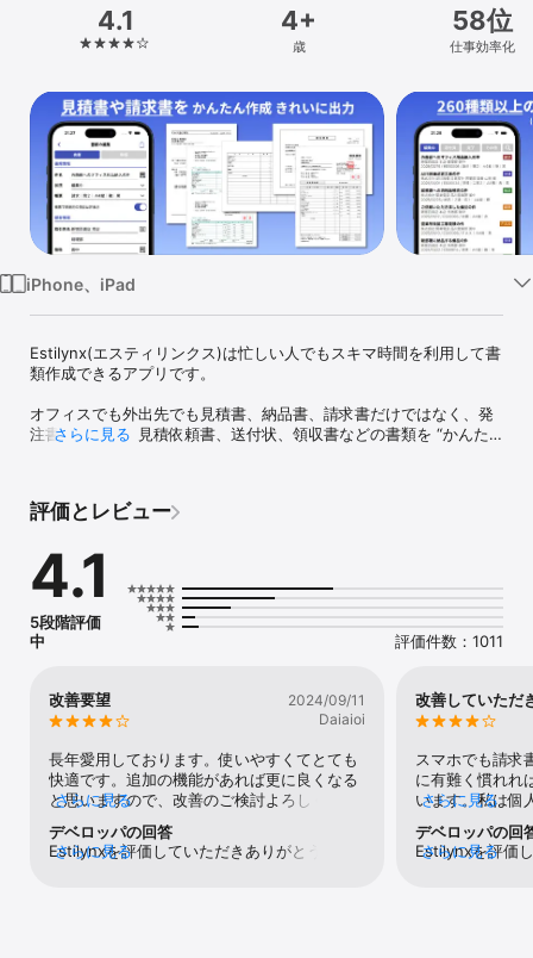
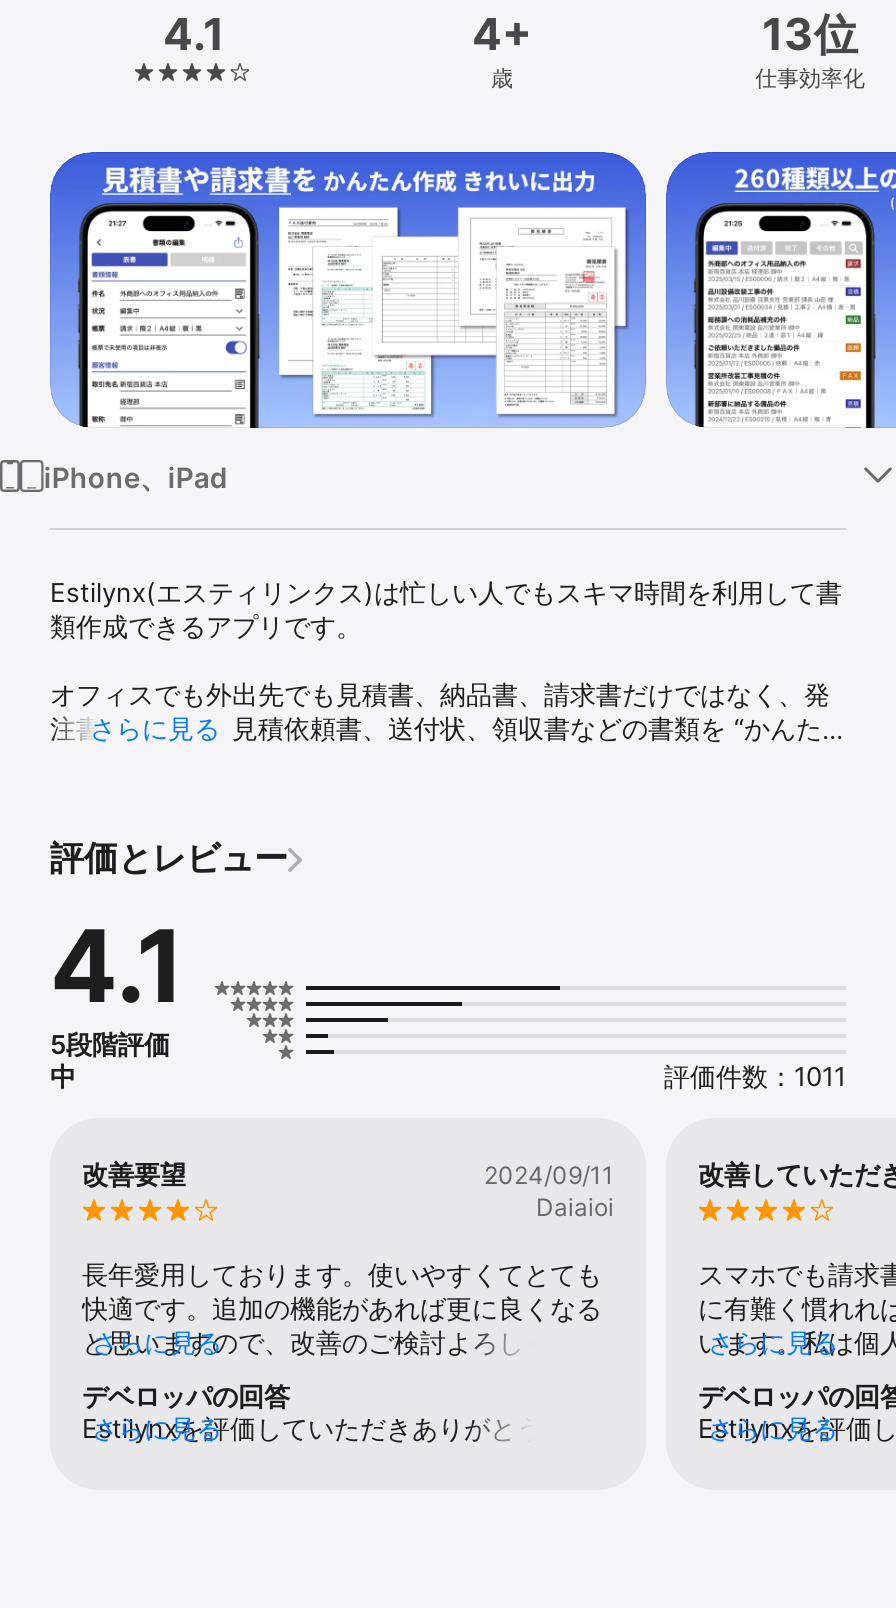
[452,5,512,36] 58位 -> [762,8,858,60] 13位

